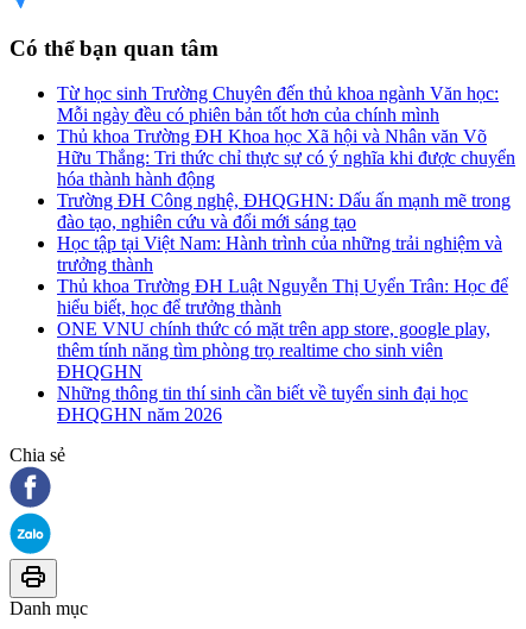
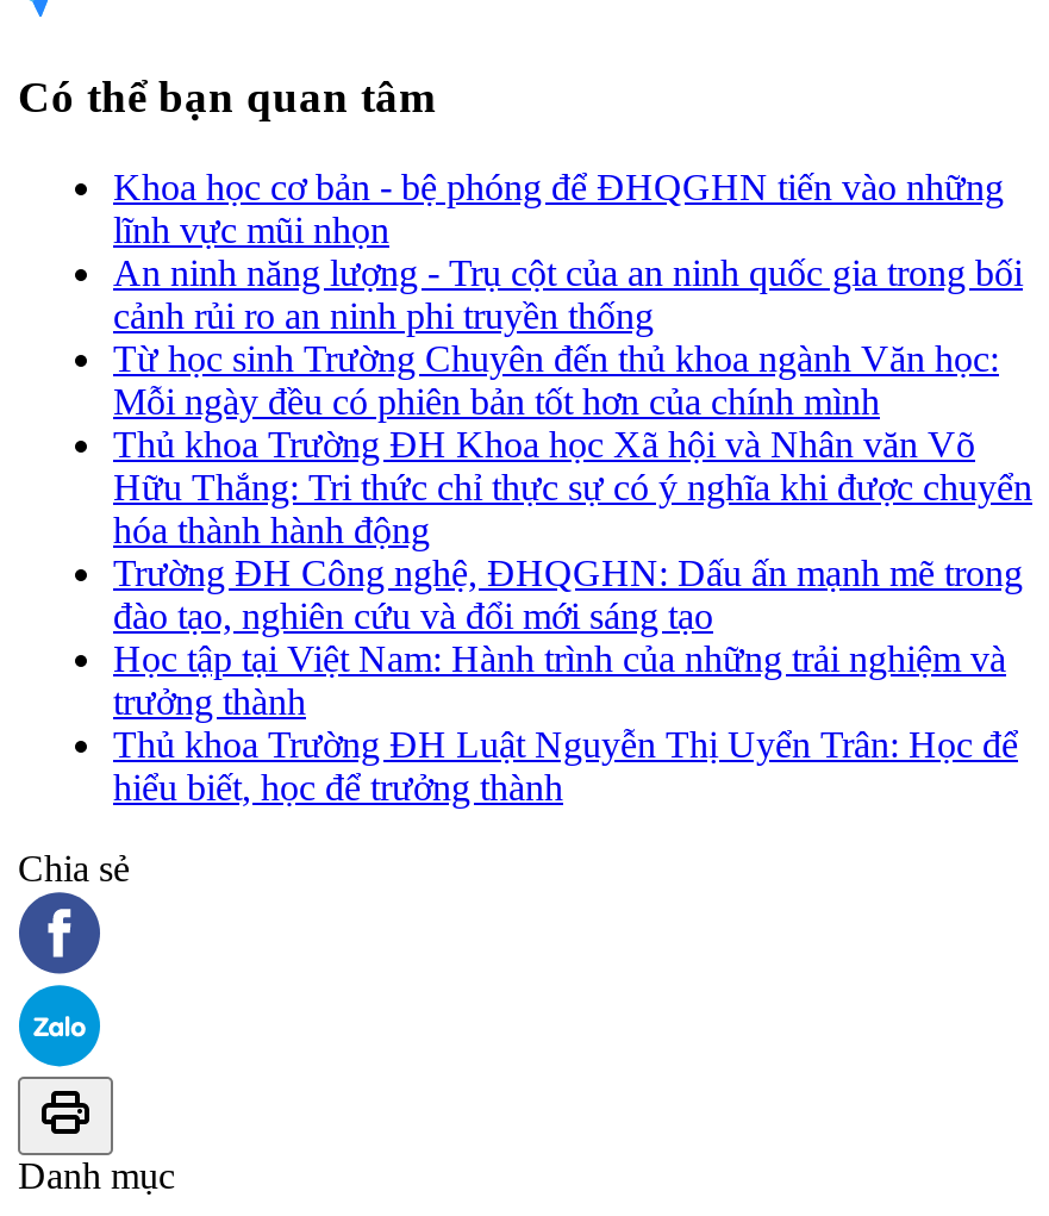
none -> [113,167,1023,336] Khoa học cơ bản - bệ phóng để ĐHQGHN tiến vào những | lĩnh vực mũi nhọn | An ninh năng lượng - Trụ cột của an ninh quốc gia trong bối | cảnh rủi ro an ninh phi truyền thống
moved [57,83,515,318] -> [113,339,1032,808]: Từ học sinh Trường Chuyên đến thủ khoa ngành Văn học: | Mỗi ngày đều có phiên bản tốt hơn của chính mình | Thủ khoa Trường ĐH Khoa học Xã hội và Nhân văn Võ | ... | Thủ khoa Trường ĐH Luật Nguyễn Thị Uyển Trân: Học để | hiểu biết, học để trưởng thành
[57,319,490,425] ONE VNU chính thức có mặt trên app store, google play, | thêm tính năng tìm phòng trọ realtime cho sinh viên | ĐHQGHN | Những thông tin thí sinh cần biết về tuyển sinh đại học | ĐHQGHN năm 2026 -> none

